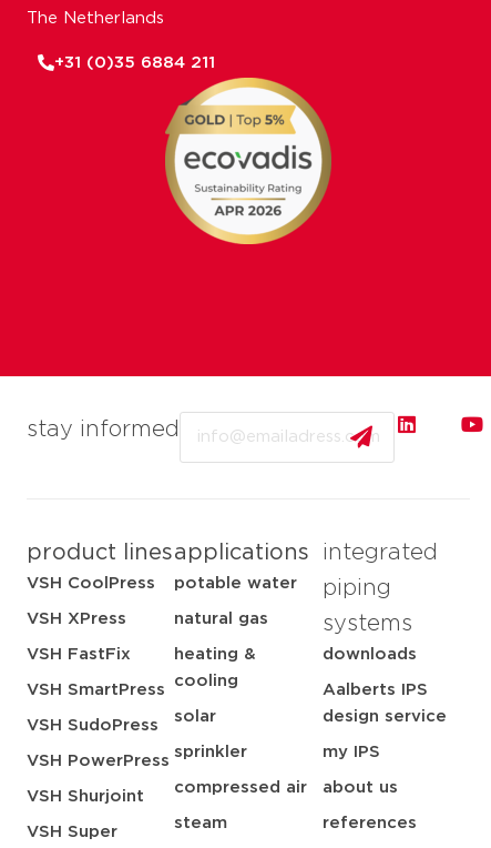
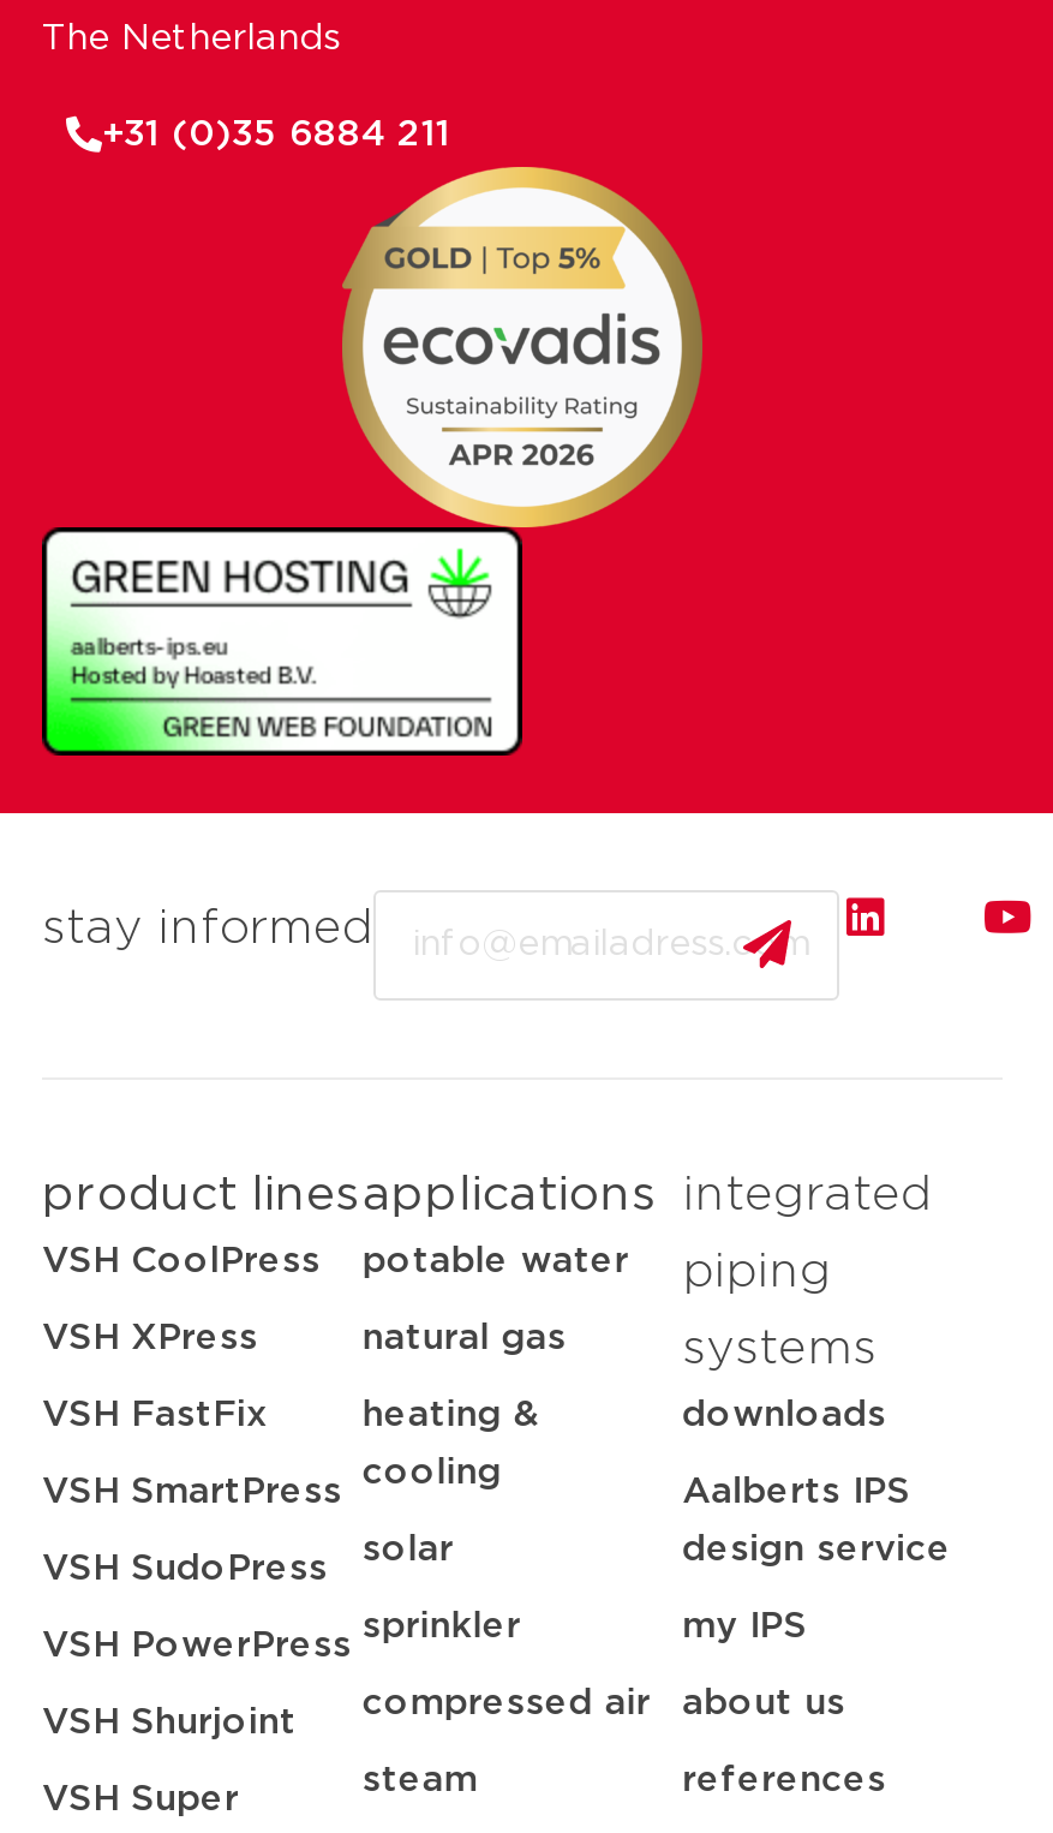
none -> [40,525,525,758] [image]

